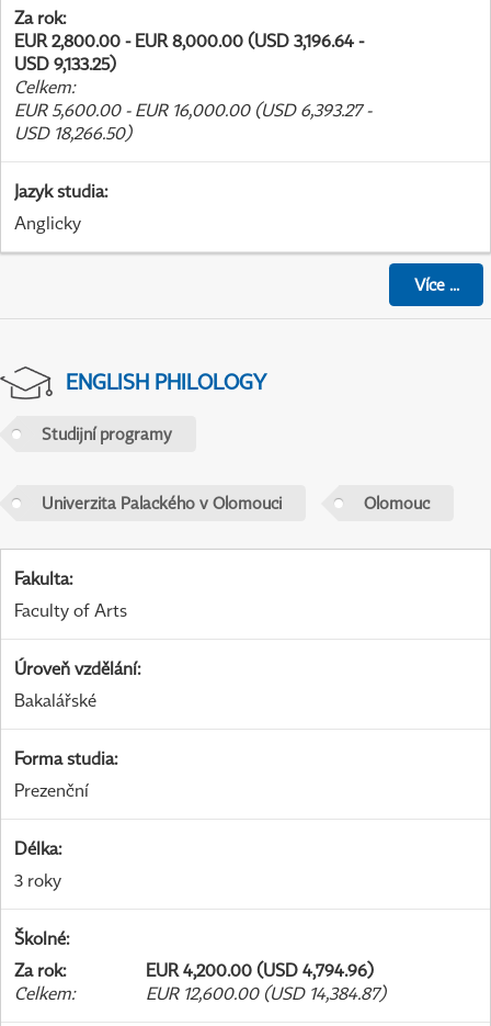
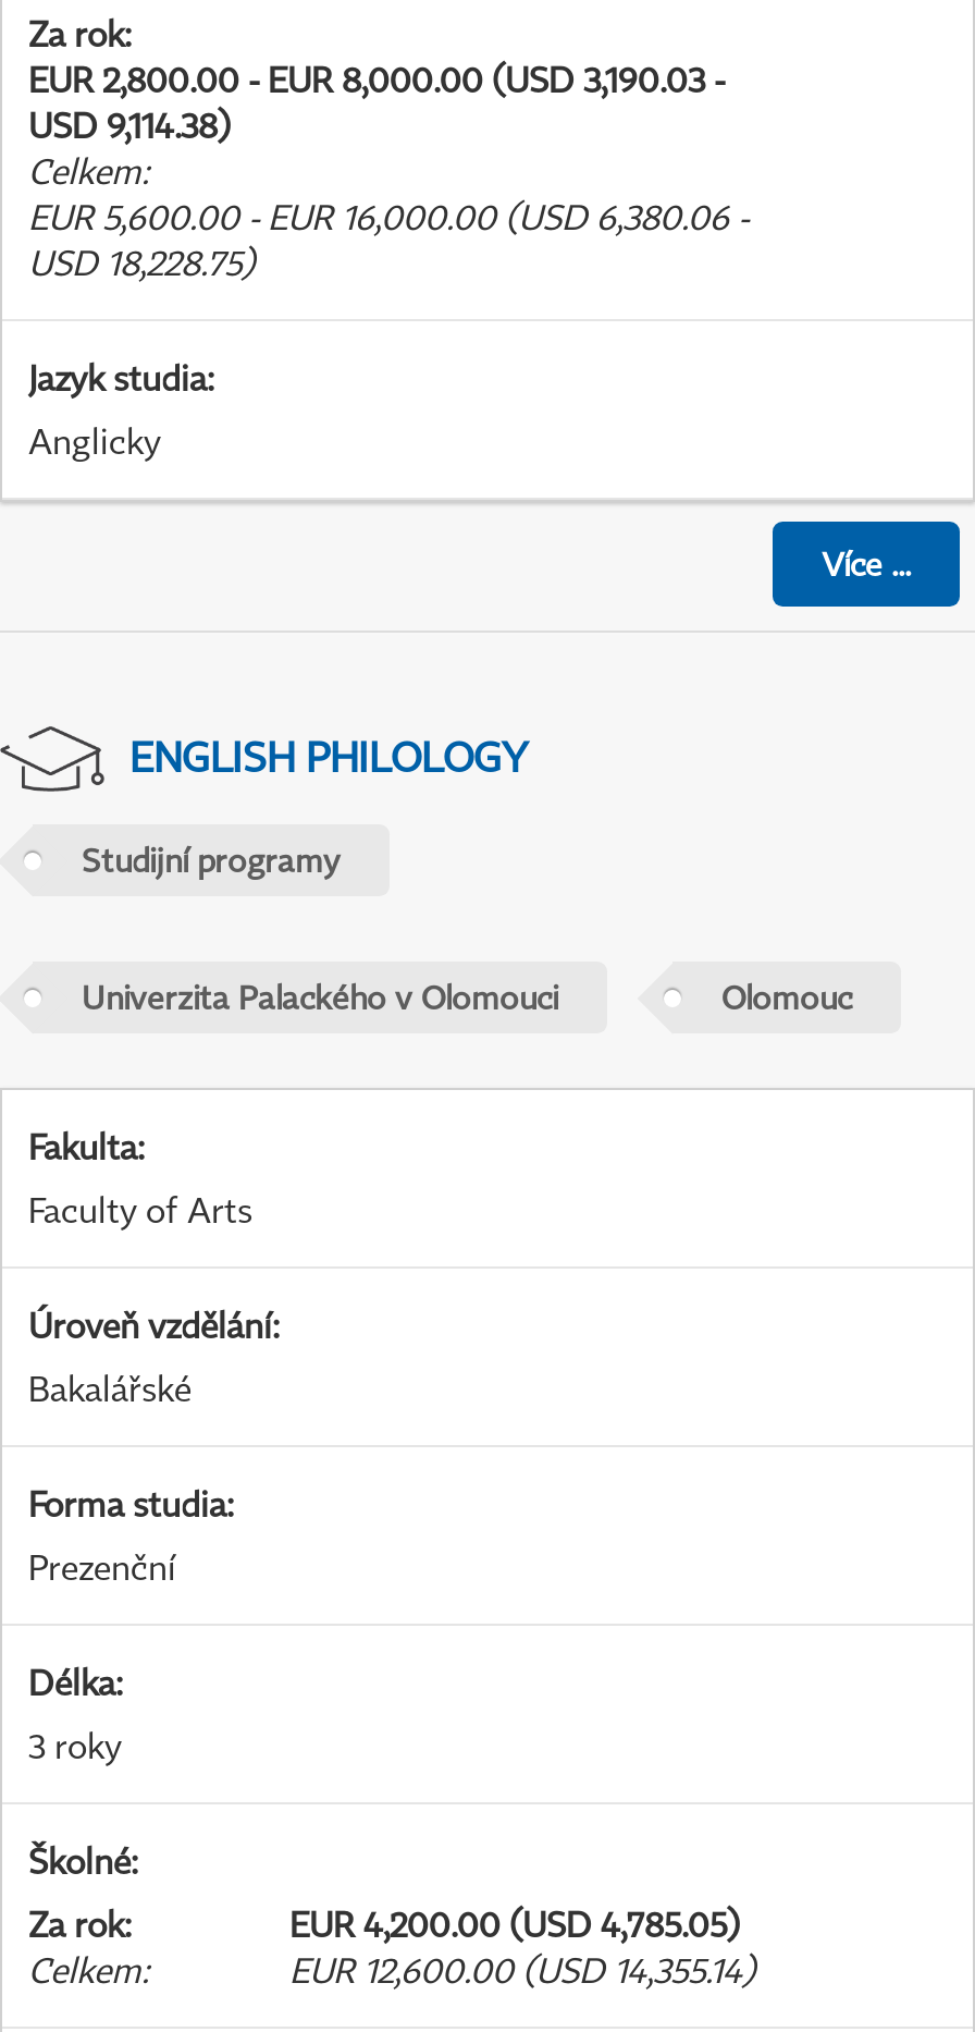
[14,30,364,52] EUR 2,800.00 - EUR 8,000.00 (USD 3,196.64 - -> [28,58,725,101] EUR 2,800.00 - EUR 8,000.00 (USD 3,190.03 -
[14,53,116,75] USD 9,133.25) -> [28,104,231,147] USD 9,114.38)
[14,99,372,121] EUR 5,600.00 - EUR 16,000.00 (USD 6,393.27 - -> [28,195,749,239] EUR 5,600.00 - EUR 16,000.00 (USD 6,380.06 -
[14,122,132,144] USD 18,266.50) -> [28,241,255,284] USD 18,228.75)
[146,959,374,981] EUR 4,200.00 (USD 4,794.96) -> [289,1903,740,1946] EUR 4,200.00 (USD 4,785.05)
[146,982,386,1004] EUR 12,600.00 (USD 14,384.87) -> [289,1948,755,1992] EUR 12,600.00 (USD 14,355.14)

